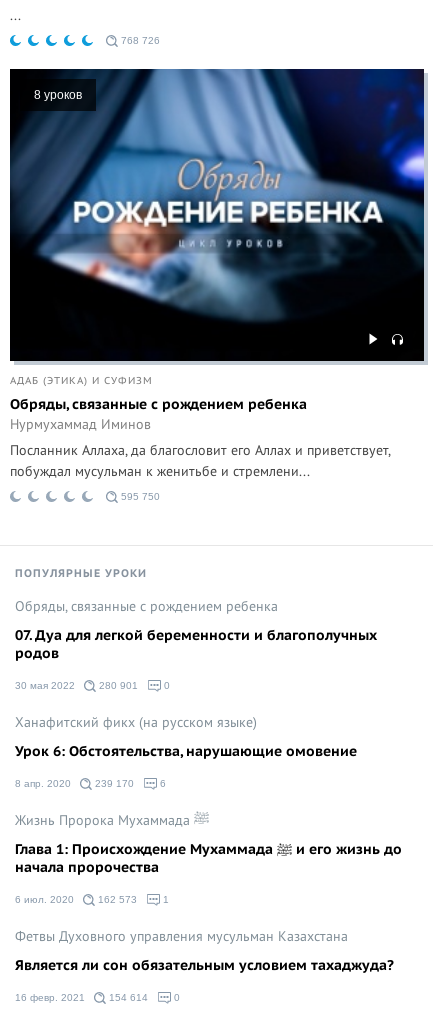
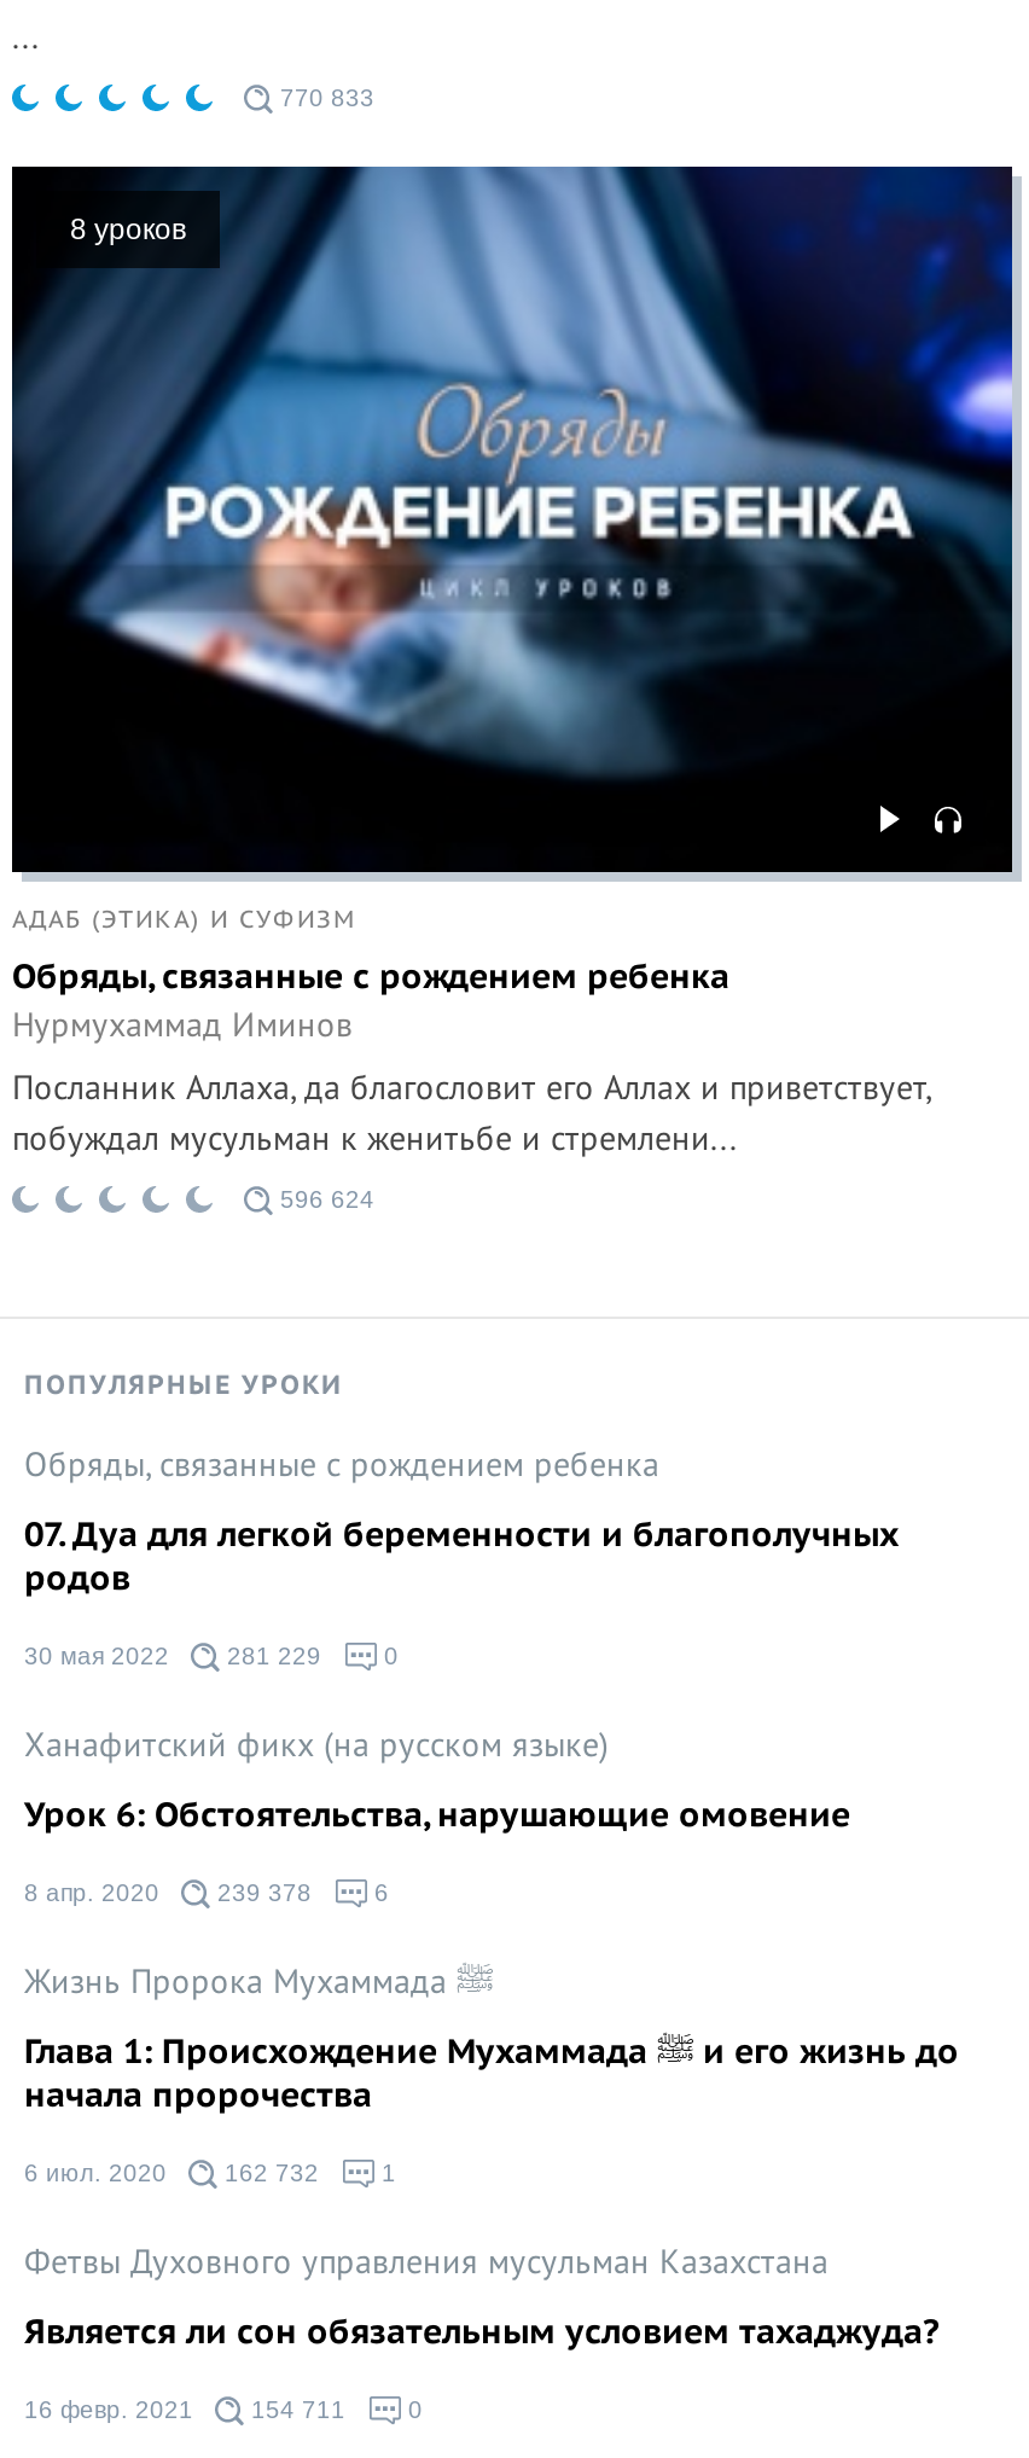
[118,35,160,46] 768 726 -> [273,84,374,110] 770 833
[118,491,160,502] 595 750 -> [273,1186,374,1212] 596 624
[15,680,138,691] 30 мая 2022 280 901 -> [24,1642,321,1669] 30 мая 2022 281 229
[15,778,134,789] 8 апр. 2020 239 170 -> [24,1879,312,1906] 8 апр. 2020 239 378
[15,894,137,905] 6 июл. 2020 162 573 -> [24,2159,319,2186] 6 июл. 2020 162 732
[15,992,148,1003] 16 февр. 2021 154 614 -> [24,2396,345,2423] 16 февр. 2021 154 711

